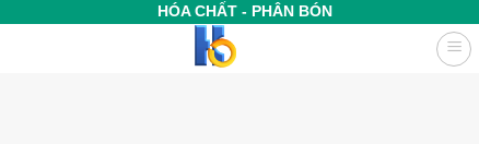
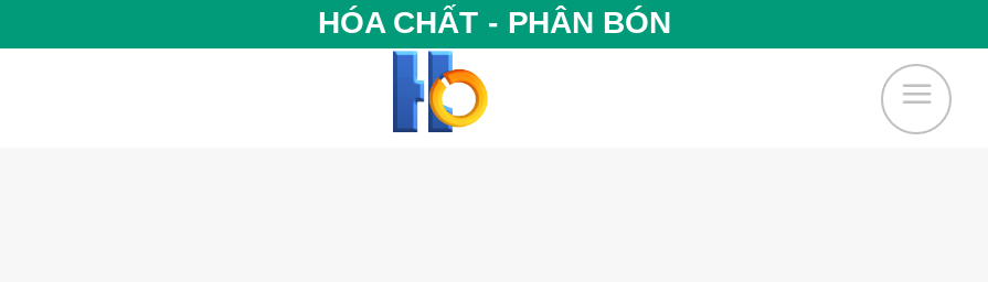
[207,34,242,69] [image] -> [417,66,490,137] [image]

